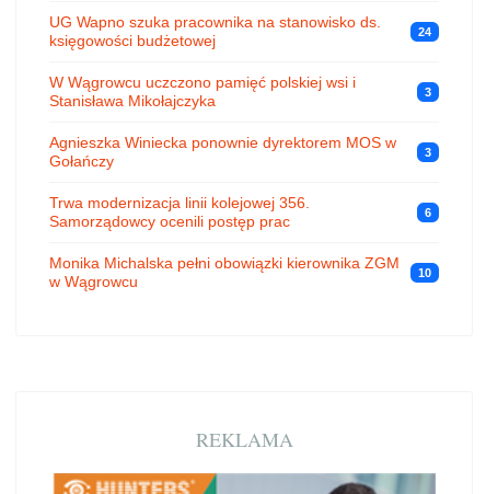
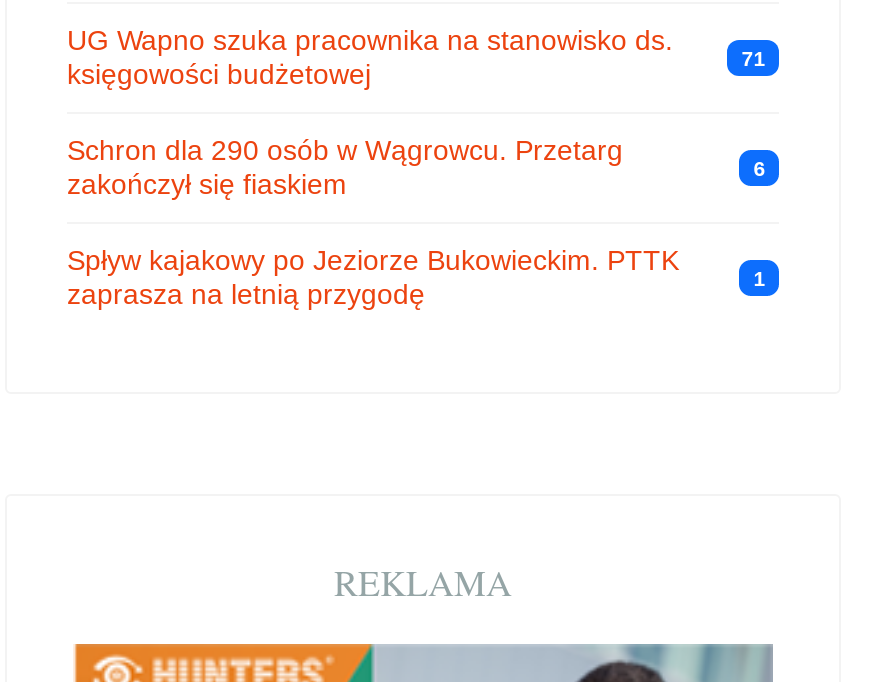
[49,25,431,230] 24 | W Wągrowcu uczczono pamięć polskiej wsi i | Stanisława Mikołajczyka | 3 | Agnieszka Winiecka ponownie dyrektorem MOS w | Gołańczy | 3 | Trwa modernizacja linii kolejowej 356. | Samorządowcy ocenili postęp prac -> [67,46,765,200] 71 | Schron dla 290 osób w Wągrowcu. Przetarg | zakończył się fiaskiem
[49,254,431,290] Monika Michalska pełni obowiązki kierownika ZGM | w Wągrowcu | 10 -> [67,244,765,310] Spływ kajakowy po Jeziorze Bukowieckim. PTTK | zaprasza na letnią przygodę | 1

